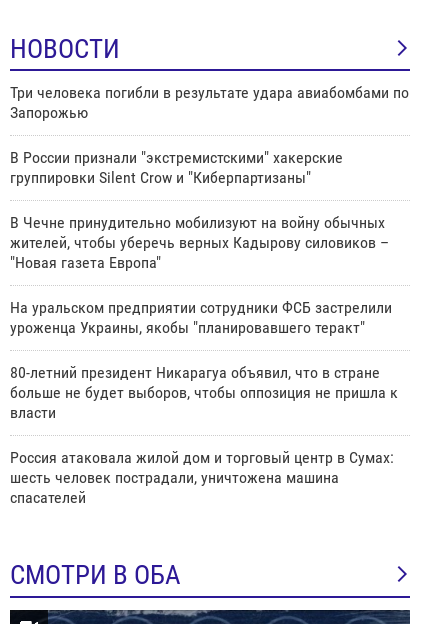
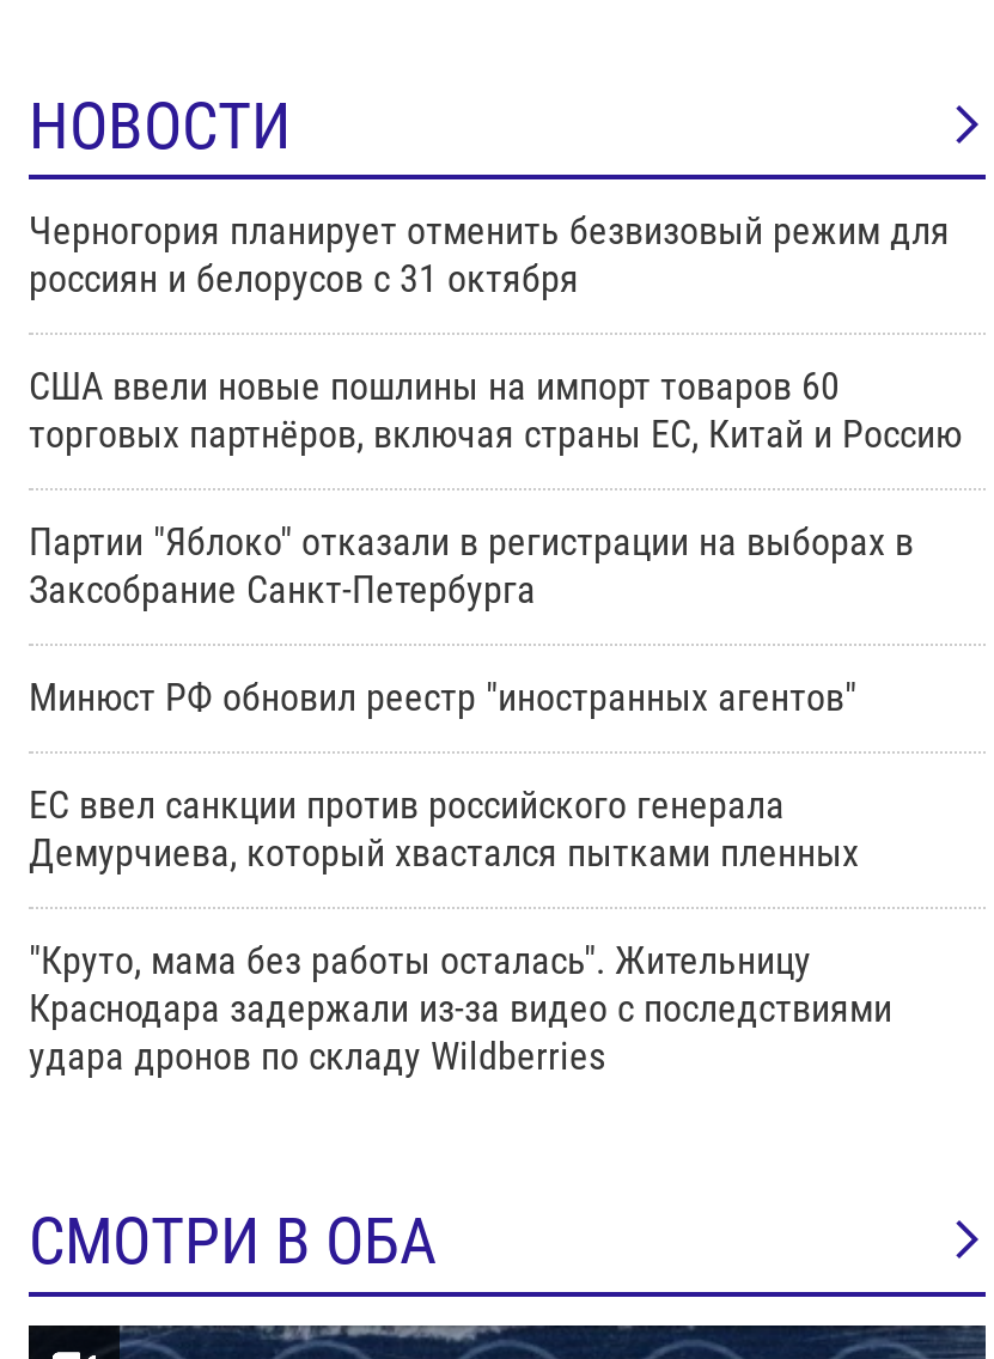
[10,83,409,122] Три человека погибли в результате удара авиабомбами по | Запорожью -> [29,209,950,302] Черногория планирует отменить безвизовый режим для | россиян и белорусов с 31 октября
[10,148,343,187] В России признали "экстремистскими" хакерские | группировки Silent Crow и "Киберпартизаны" -> [29,364,962,457] США ввели новые пошлины на импорт товаров 60 | торговых партнёров, включая страны ЕС, Китай и Россию
[10,213,389,272] В Чечне принудительно мобилизуют на войну обычных | жителей, чтобы уберечь верных Кадырову силовиков – | "Новая газета Европа" -> [29,520,914,613] Партии "Яблоко" отказали в регистрации на выборах в | Заксобрание Санкт-Петербурга
[10,298,392,337] На уральском предприятии сотрудники ФСБ застрелили | уроженца Украины, якобы "планировавшего теракт" -> [29,675,856,721] Минюст РФ обновил реестр "иностранных агентов"
[10,363,398,422] 80-летний президент Никарагуа объявил, что в стране | больше не будет выборов, чтобы оппозиция не пришла к | власти -> [29,783,859,876] ЕС ввел санкции против российского генерала | Демурчиева, который хвастался пытками пленных
[10,448,394,507] Россия атаковала жилой дом и торговый центр в Сумах: | шесть человек пострадали, уничтожена машина | спасателей -> [29,938,892,1080] "Круто, мама без работы осталась". Жительницу | Краснодара задержали из-за видео с последствиями | удара дронов по складу Wildberries

